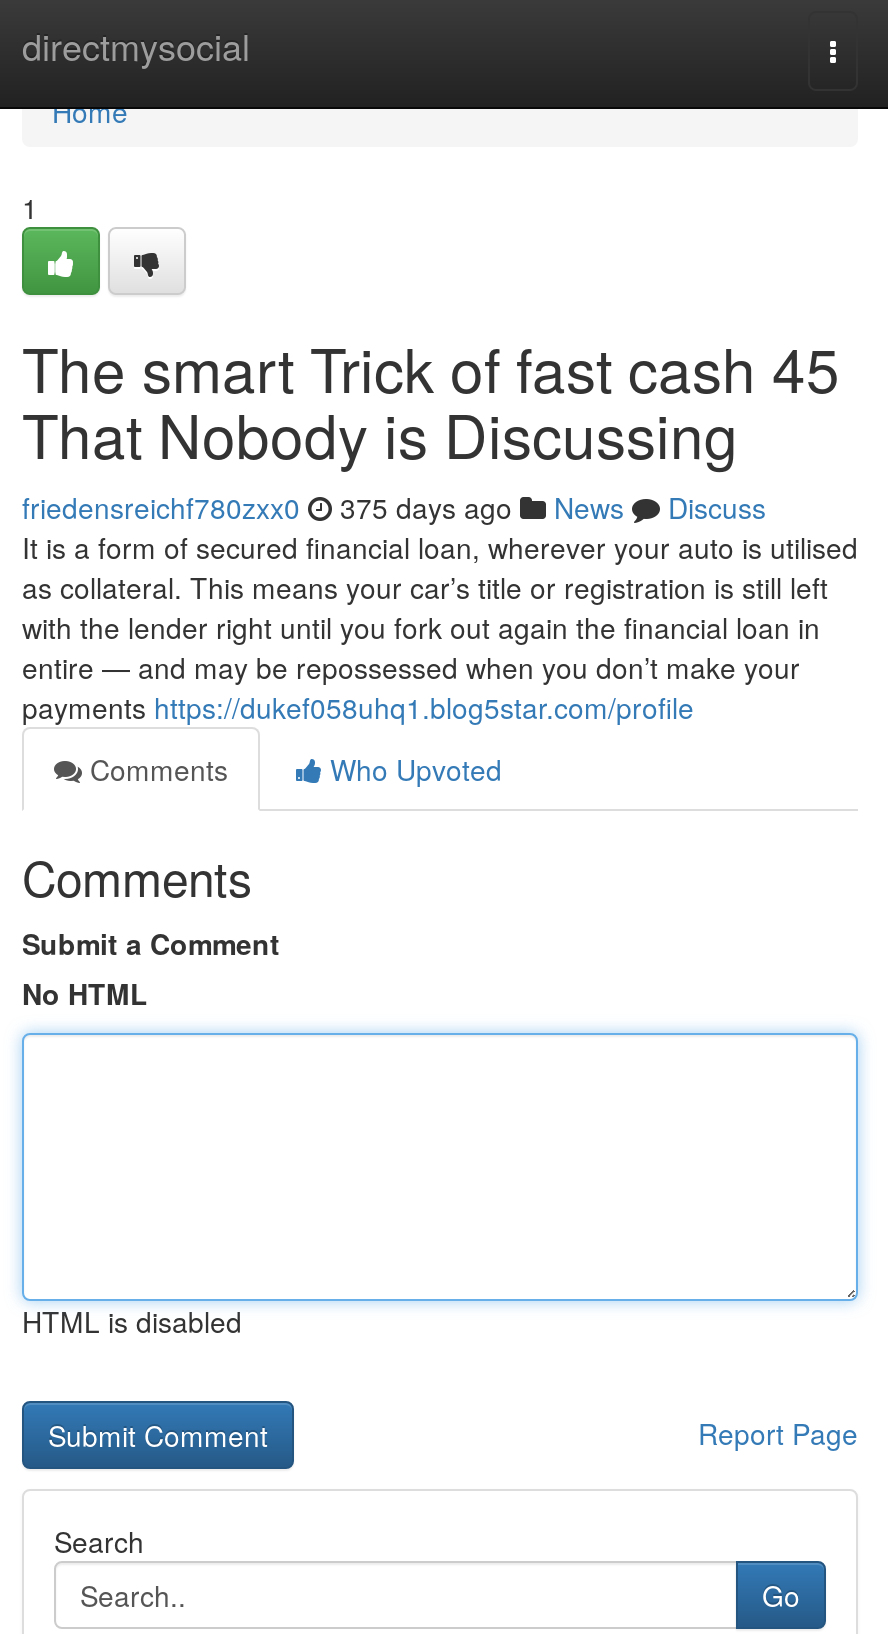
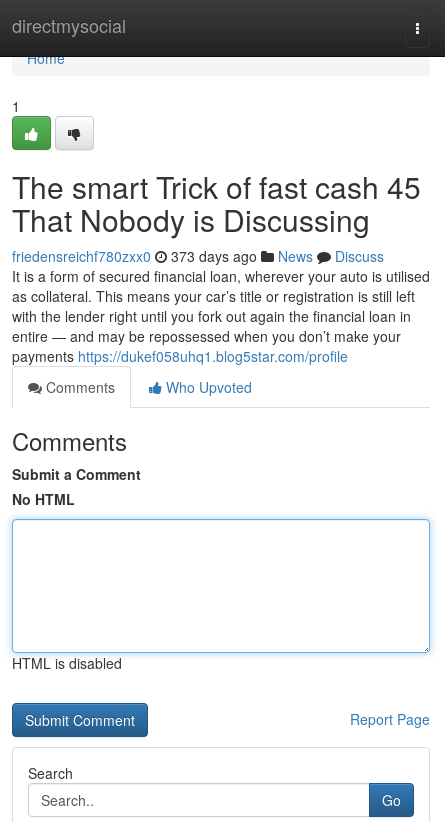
[22,487,766,527] friedensreichf780zxx0 375 days ago News Discuss -> [12,246,384,266] friedensreichf780zxx0 373 days ago News Discuss

